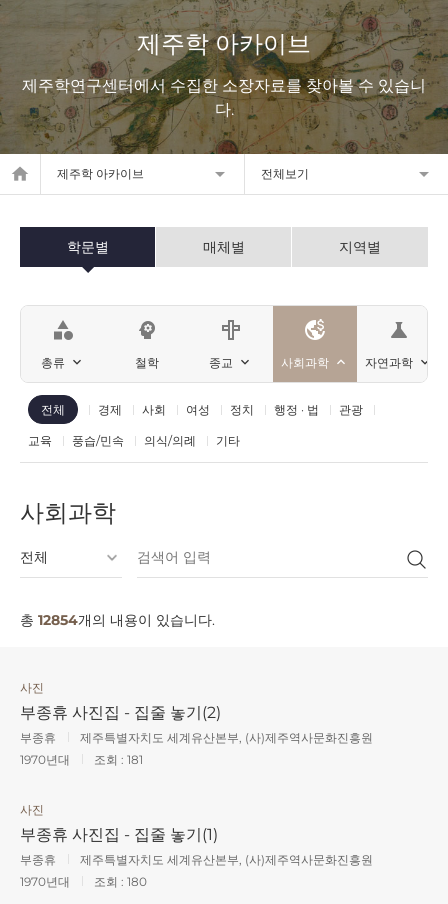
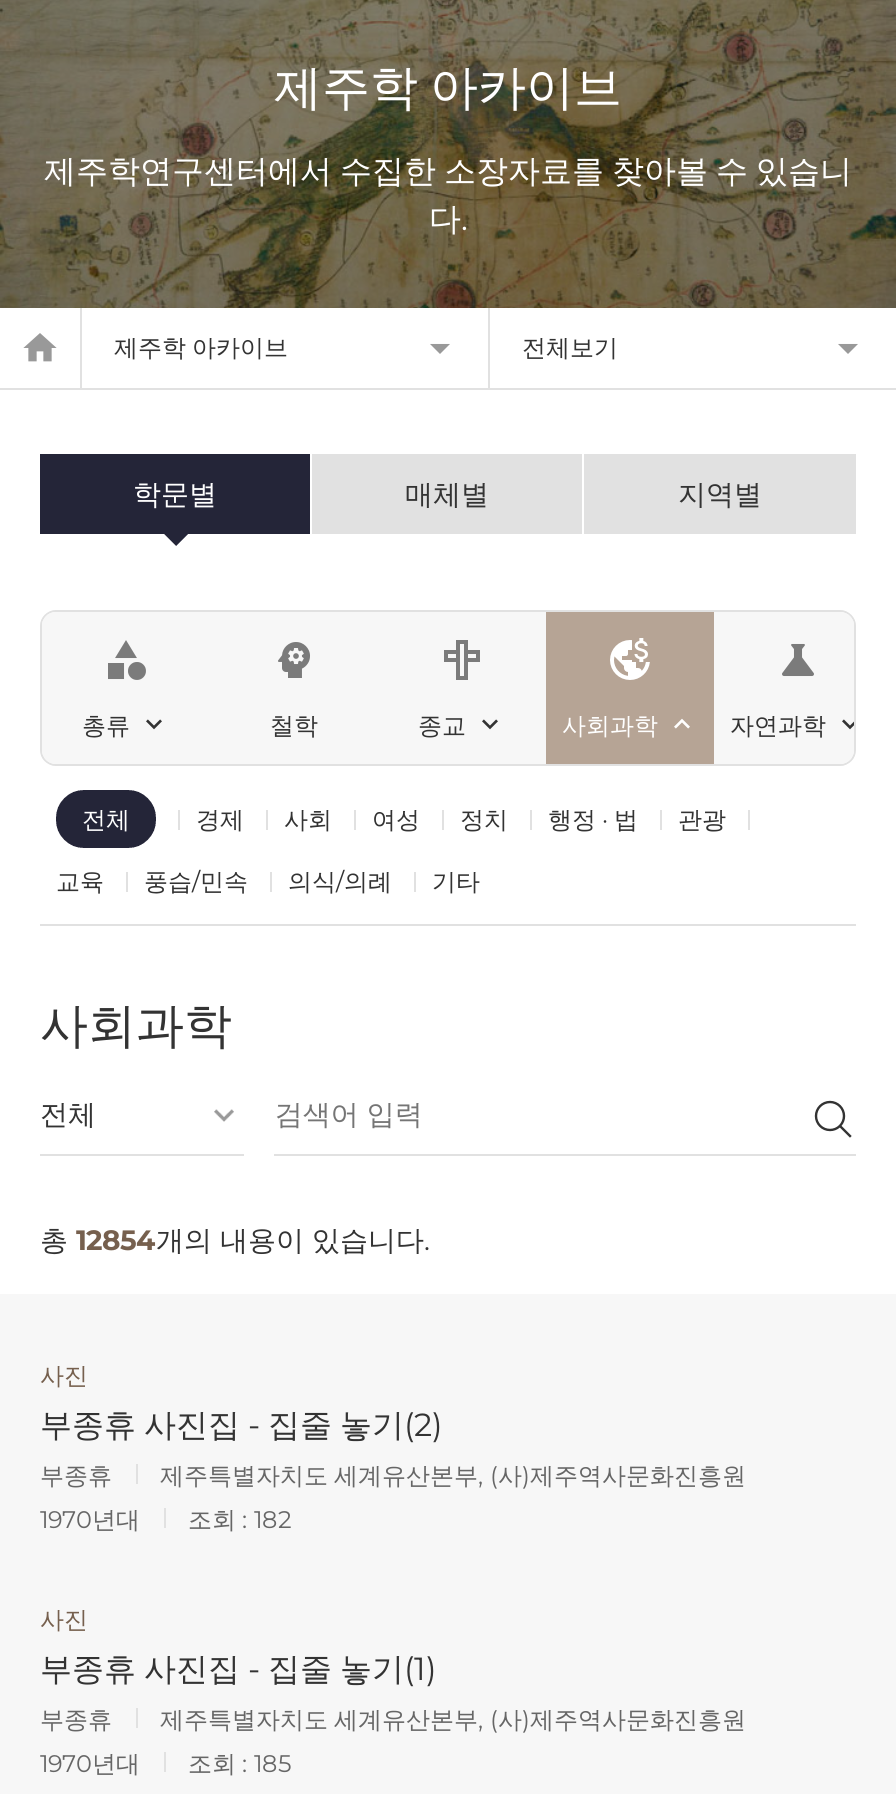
[20,752,143,767] 1970년대 조회 : 181 -> [40,1504,292,1534] 1970년대 조회 : 182
[20,874,147,889] 1970년대 조회 : 180 -> [40,1748,292,1778] 1970년대 조회 : 185

